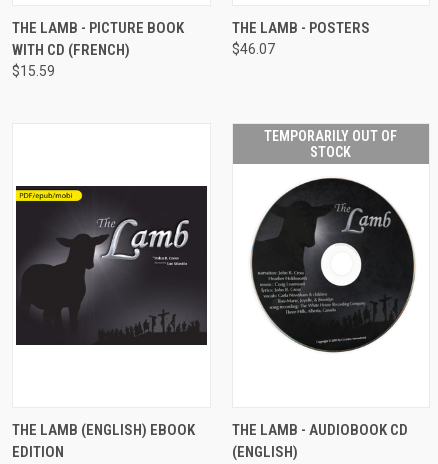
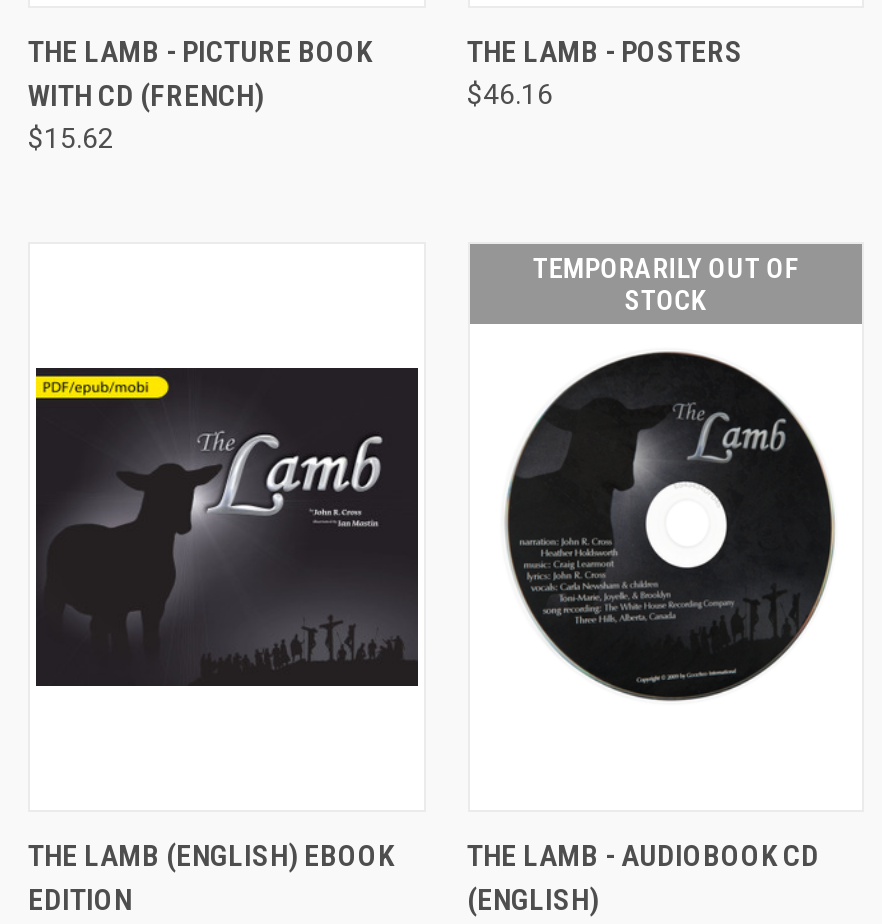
[231,41,274,57] $46.07 -> [467,78,553,110] $46.16
[12,63,55,79] $15.59 -> [28,122,114,154] $15.62

